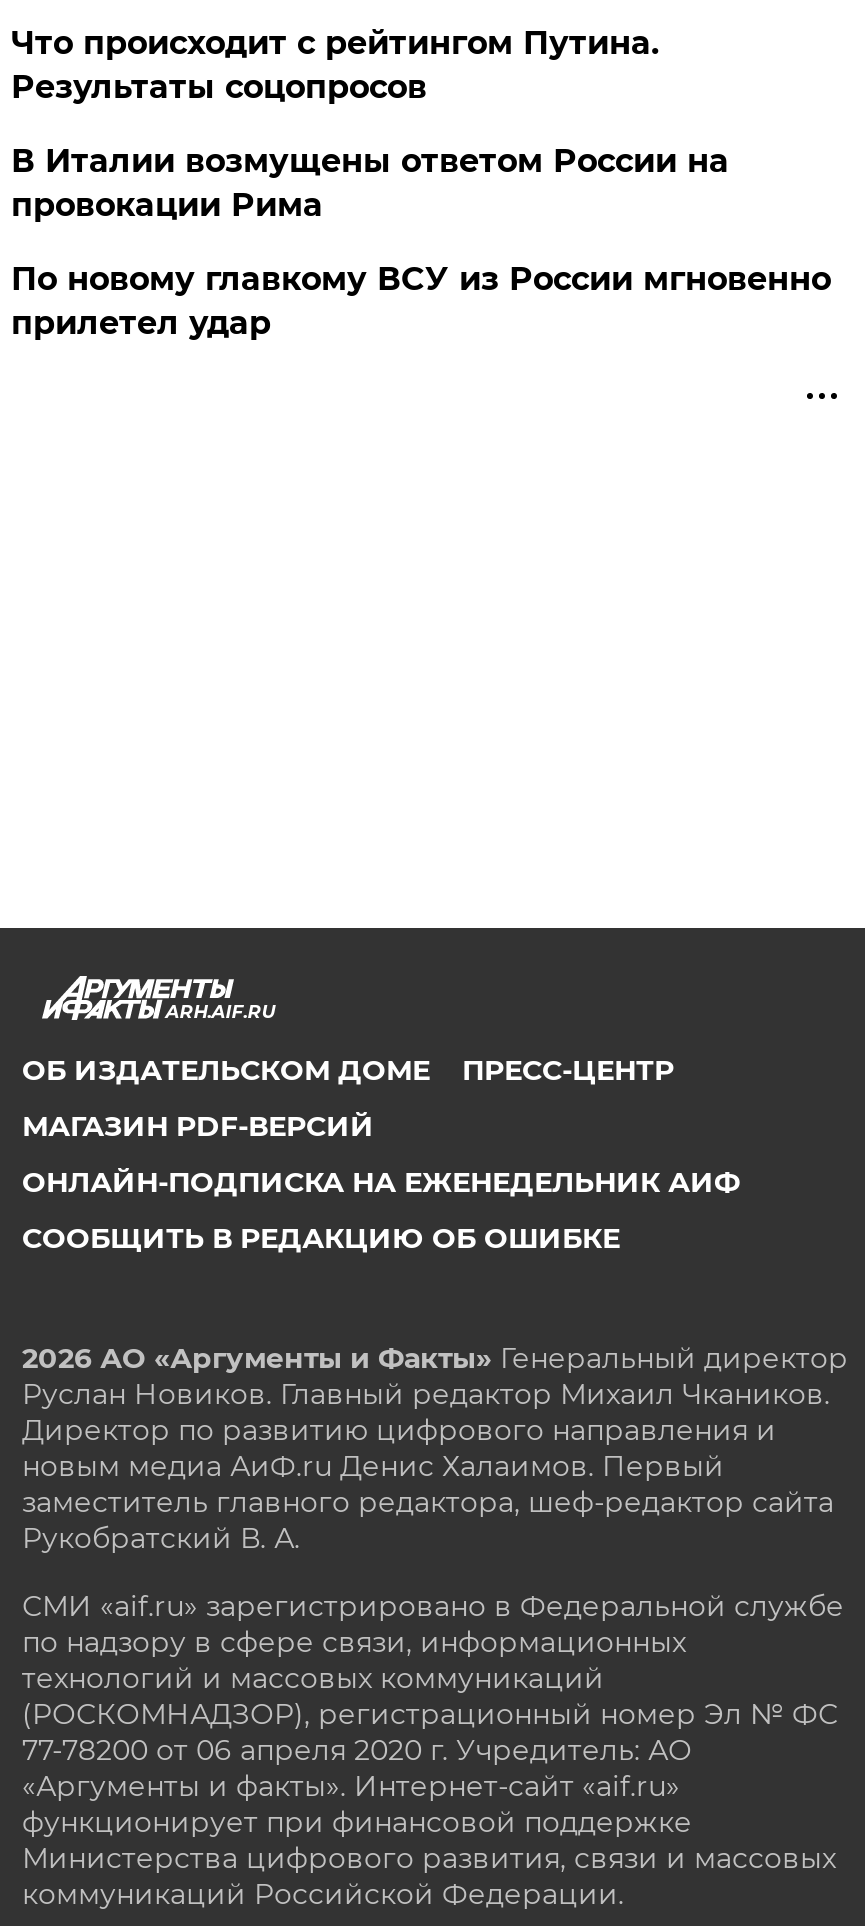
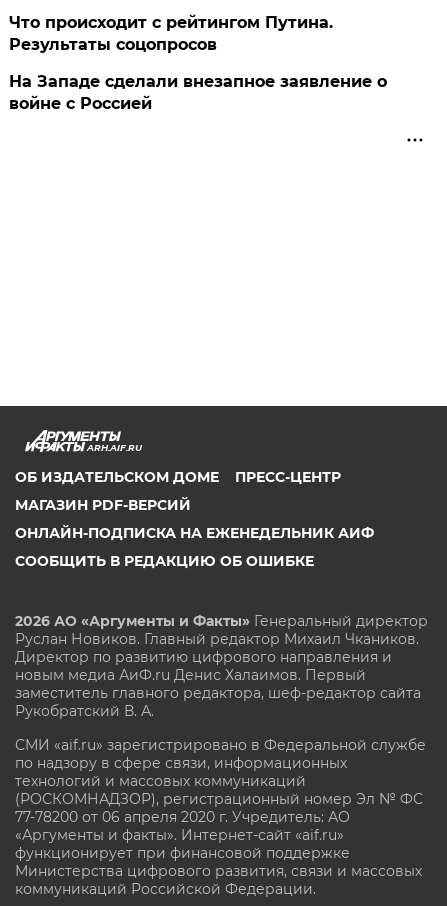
[11,142,831,342] В Италии возмущены ответом России на | провокации Рима | По новому главкому ВСУ из России мгновенно | прилетел удар -> [9,72,387,113] На Западе сделали внезапное заявление о | войне с Россией

